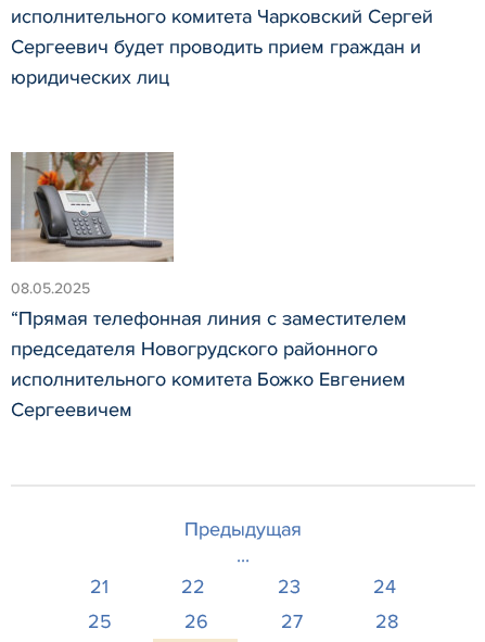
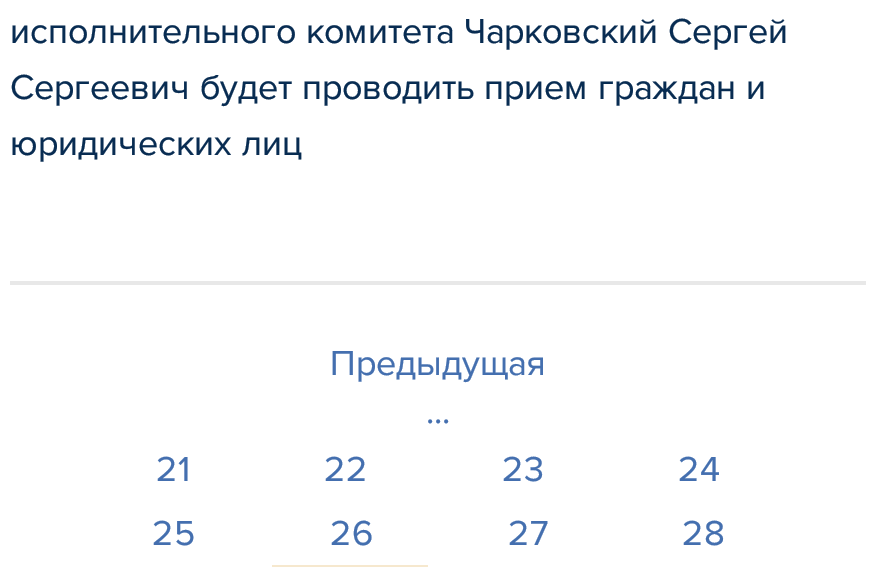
[10,151,407,421] [image] | 08.05.2025 | “Прямая телефонная линия с заместителем | председателя Новогрудского районного | исполнительного комитета Божко Евгением | Сергеевичем -> none

